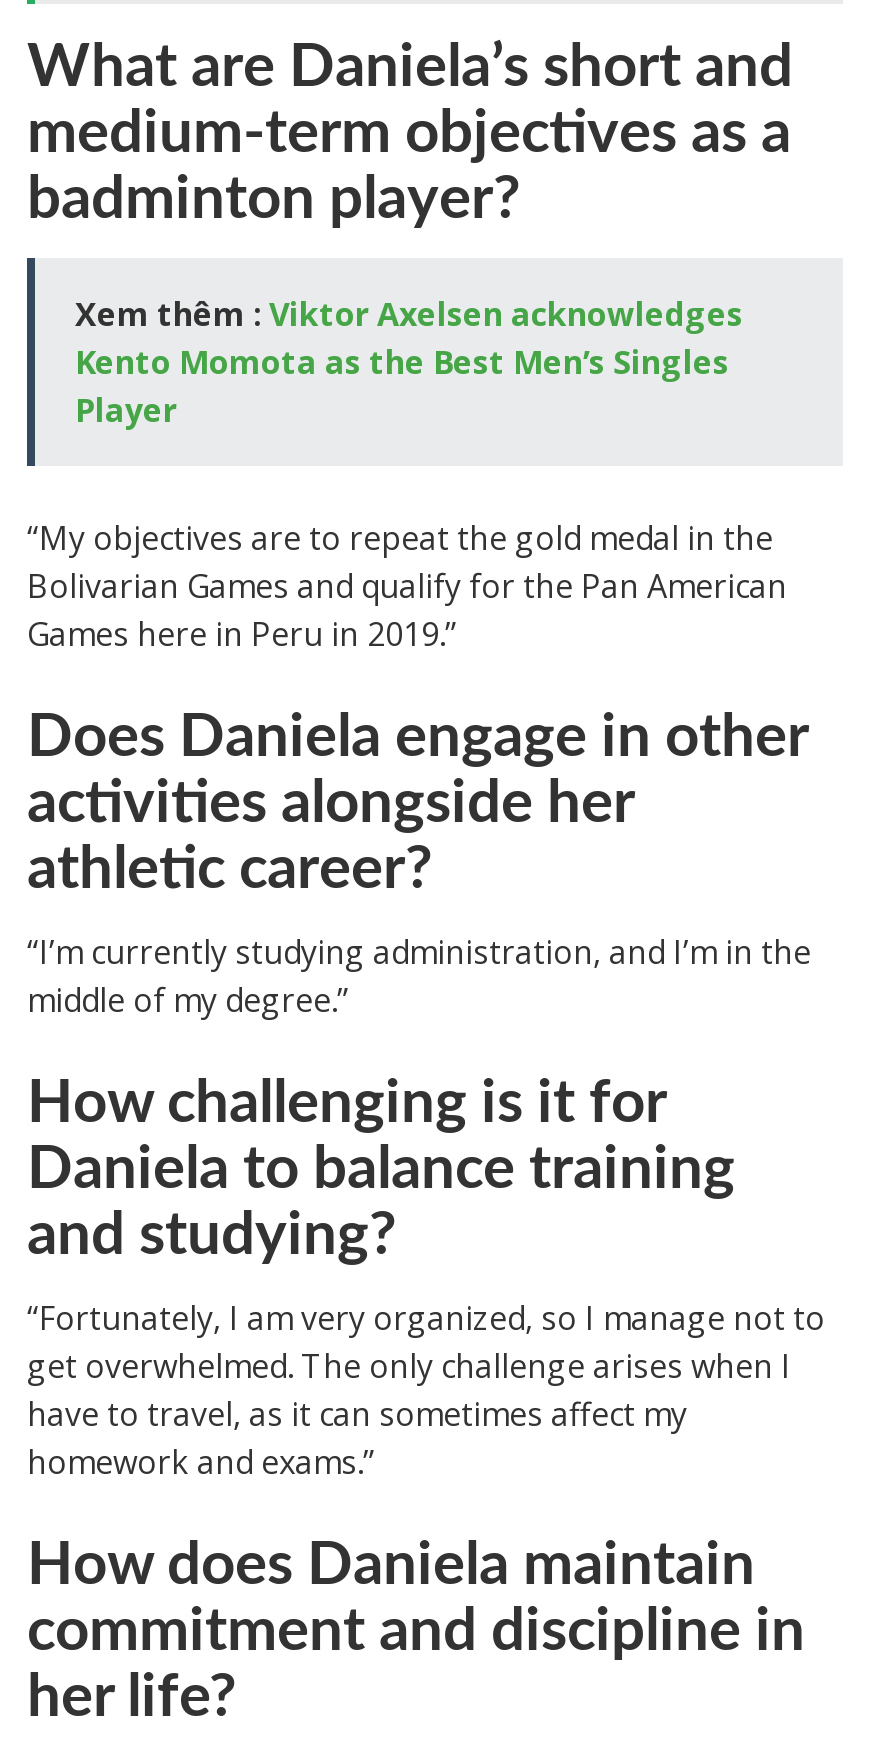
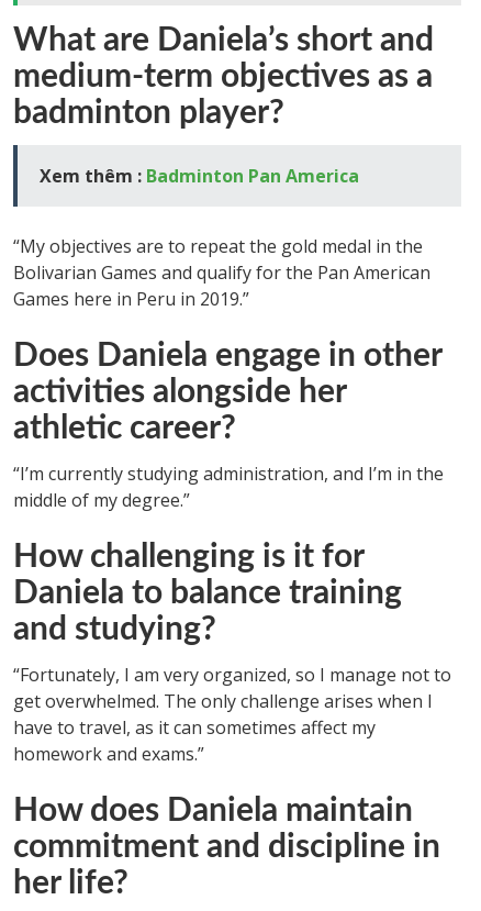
[75,292,743,432] Xem thêm : Viktor Axelsen acknowledges | Kento Momota as the Best Men’s Singles | Player -> [40,164,359,188] Xem thêm : Badminton Pan America

